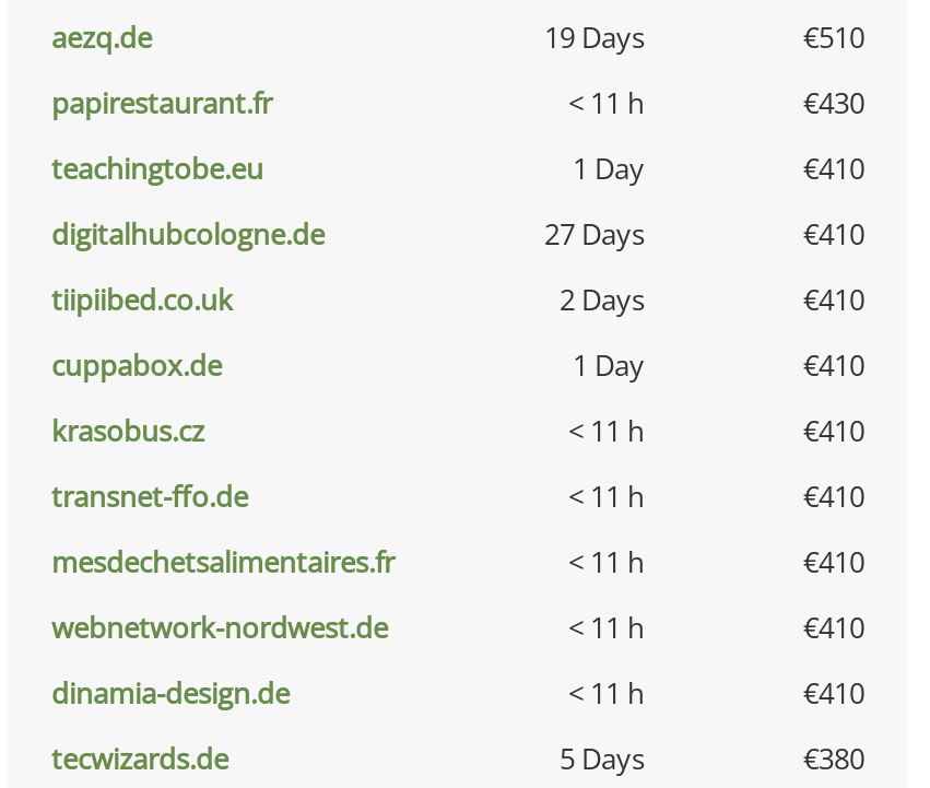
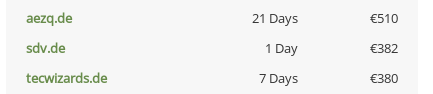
[544,17,645,57] 19 Days -> [251,9,297,27] 21 Days
[51,83,864,188] papirestaurant.fr | < 11 h | €430 | teachingtobe.eu -> [26,39,65,57] sdv.de
[51,149,864,713] €410 | digitalhubcologne.de | 27 Days | €410 | tiipiibed.co.uk | 2 Days | €410 | cuppabox.de | 1 Day | €410 | krasobus.cz | < 11 h | €410 | transnet-ffo.de | < 11 h | €410 | mesdechetsalimentaires.fr | < 11 h | €410 | webnetwork-nordwest.de | < 11 h | €410 | dinamia-design.de | < 11 h | €410 -> [370,39,398,57] €382
[560,739,645,778] 5 Days -> [258,69,297,87] 7 Days

